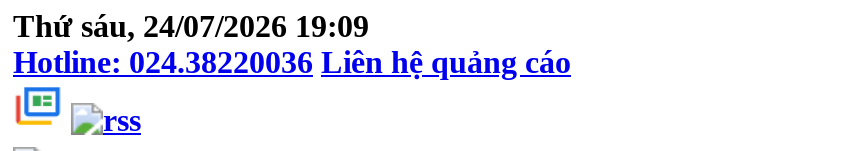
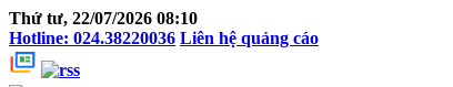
[13,9,369,43] Thứ sáu, 24/07/2026 19:09 -> [9,9,198,28] Thứ tư, 22/07/2026 08:10

